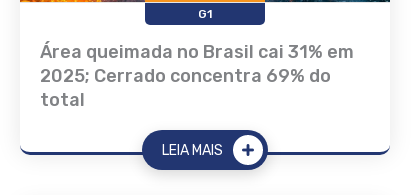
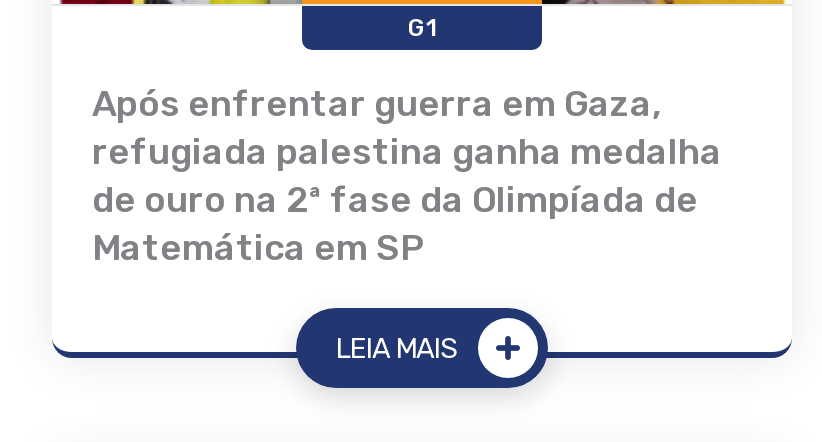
[40,41,354,111] Área queimada no Brasil cai 31% em | 2025; Cerrado concentra 69% do | total -> [92,82,722,270] Após enfrentar guerra em Gaza, | refugiada palestina ganha medalha | de ouro na 2ª fase da Olimpíada de | Matemática em SP

